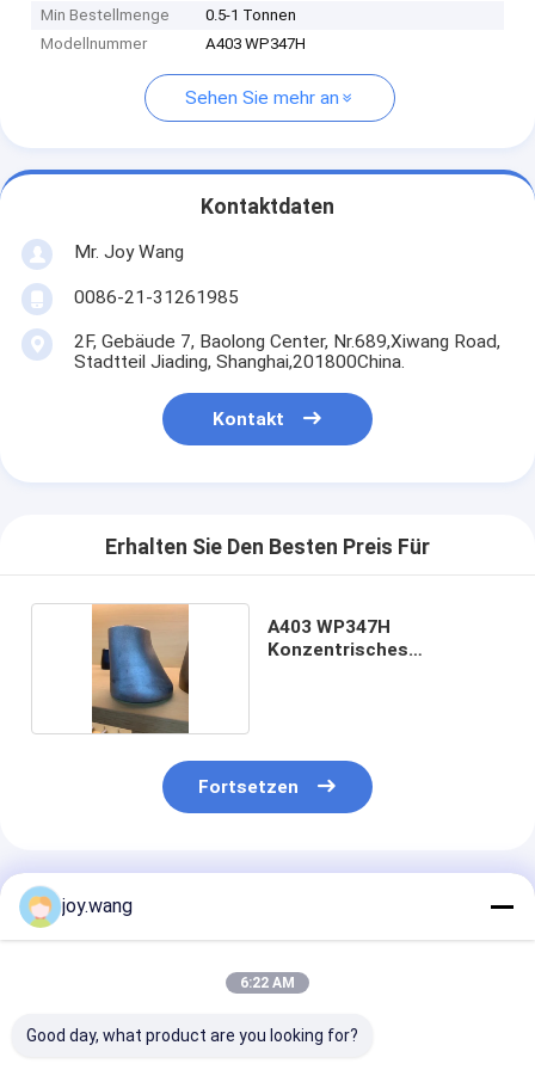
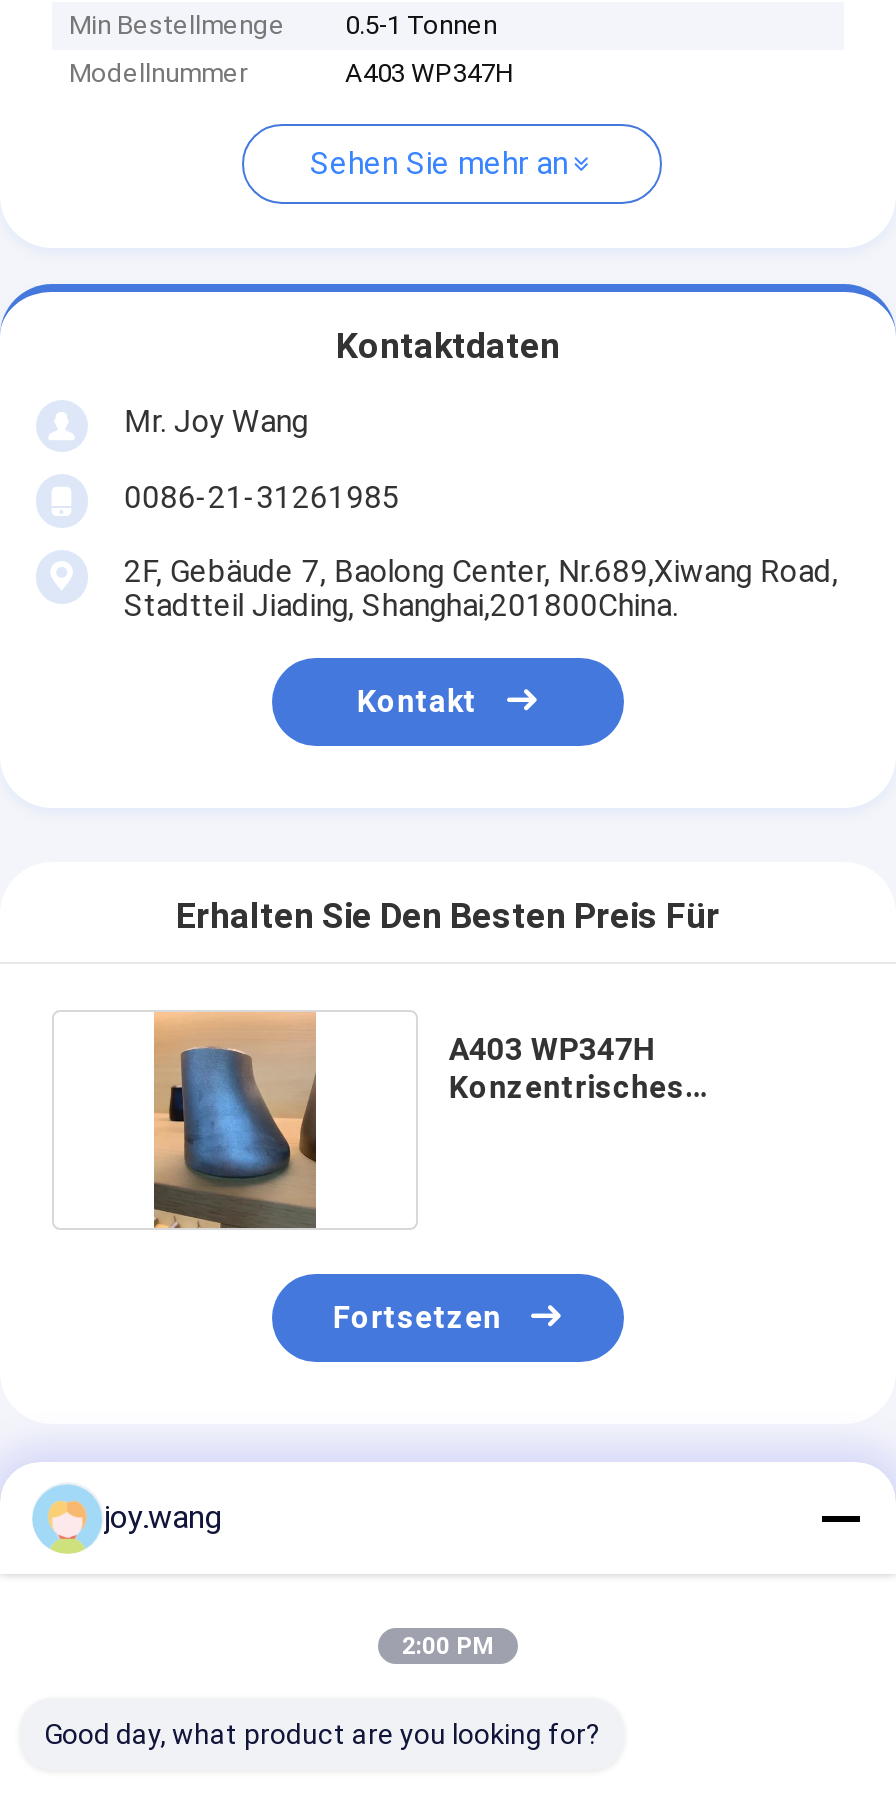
[240,974,295,991] 6:22 AM -> [402,1632,494,1660] 2:00 PM

